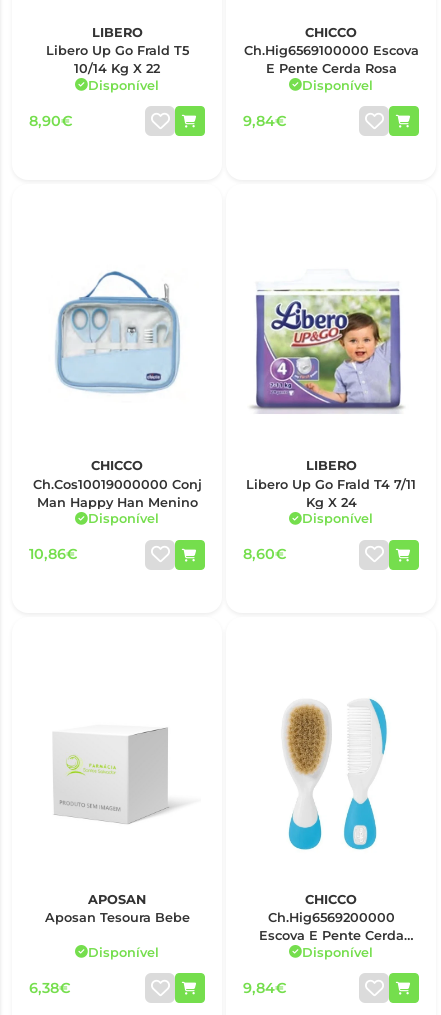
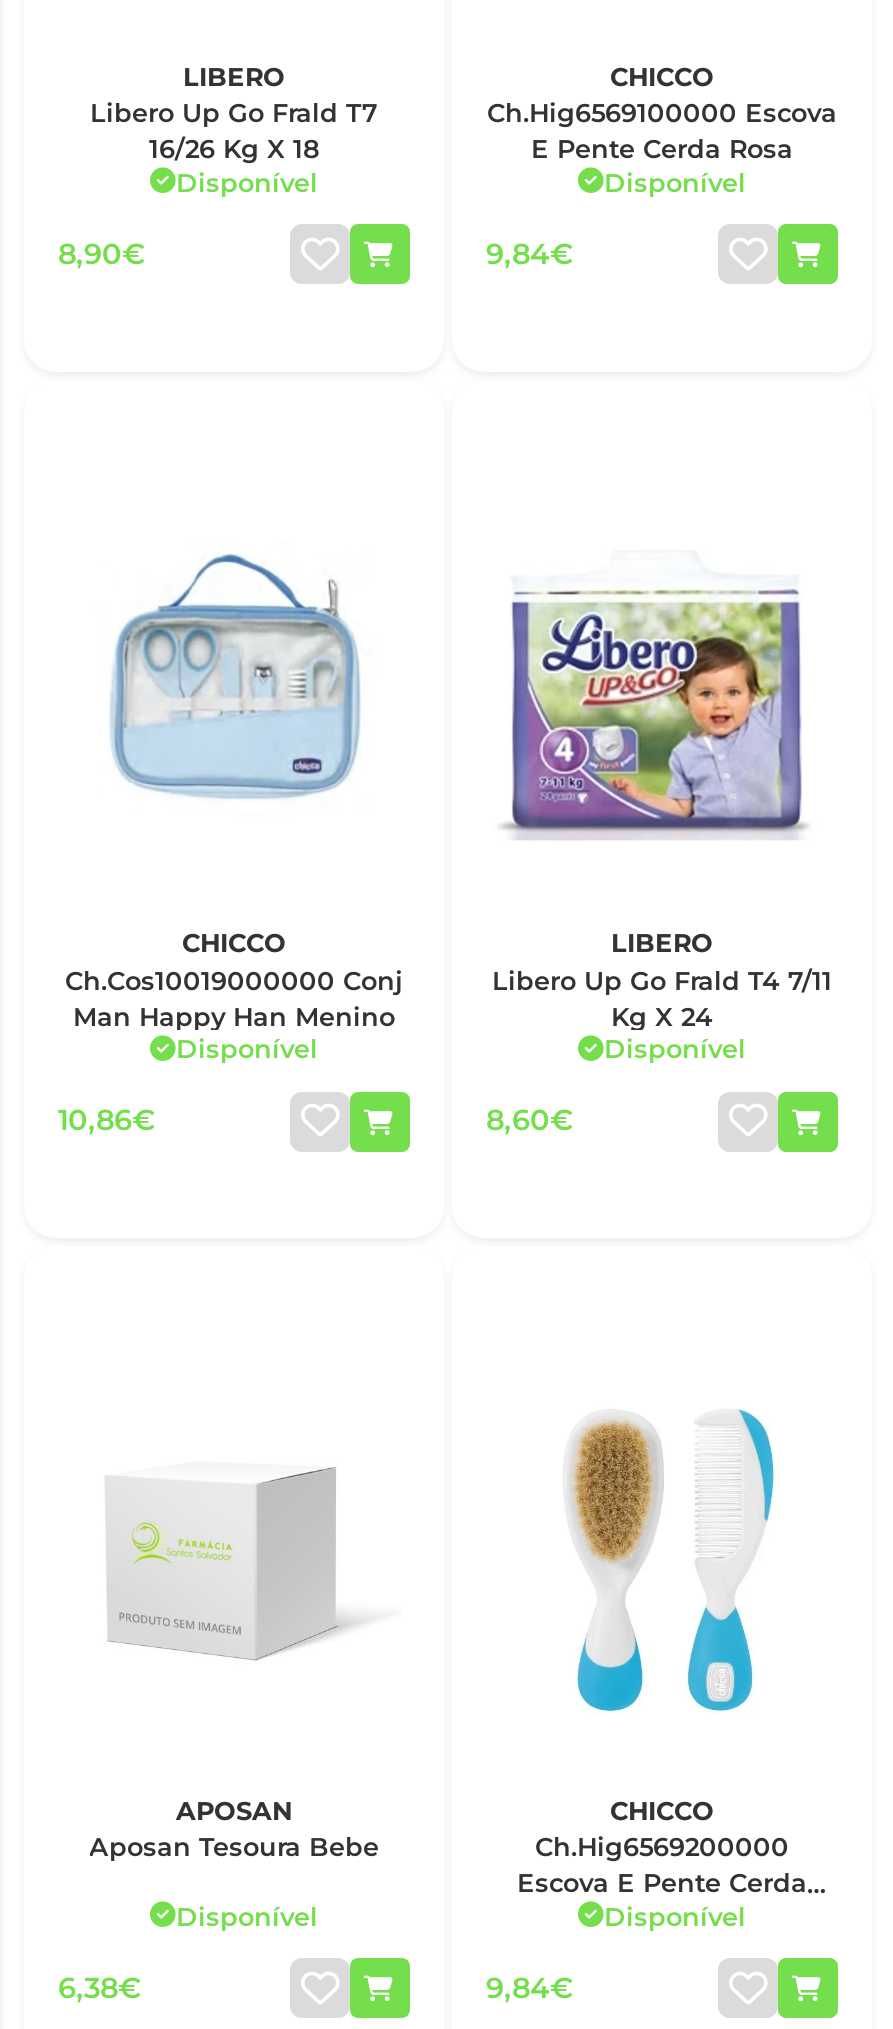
[45,43,188,58] Libero Up Go Frald T5 -> [90,98,378,128] Libero Up Go Frald T7
[74,61,160,76] 10/14 Kg X 22 -> [149,134,319,164] 16/26 Kg X 18

